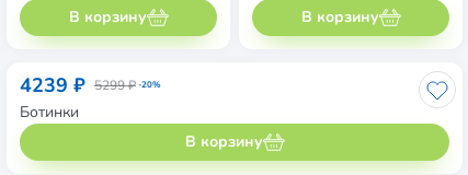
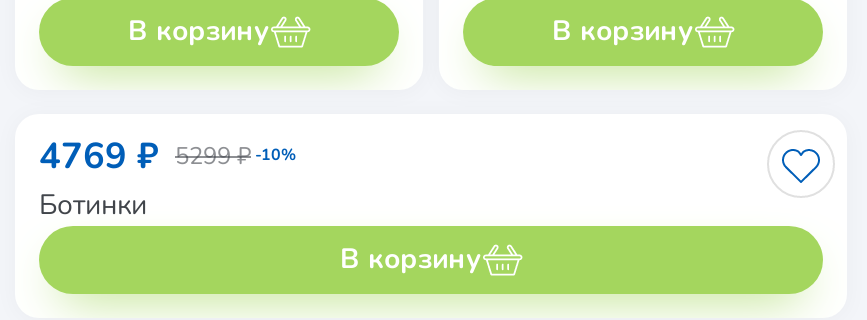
[20,72,161,99] 4239 ₽ 5299 ₽ -20% -> [39,132,297,180] 4769 ₽ 5299 ₽ -10%

